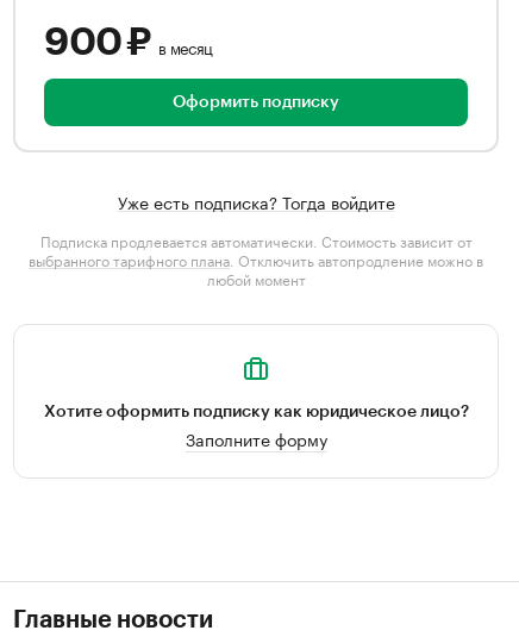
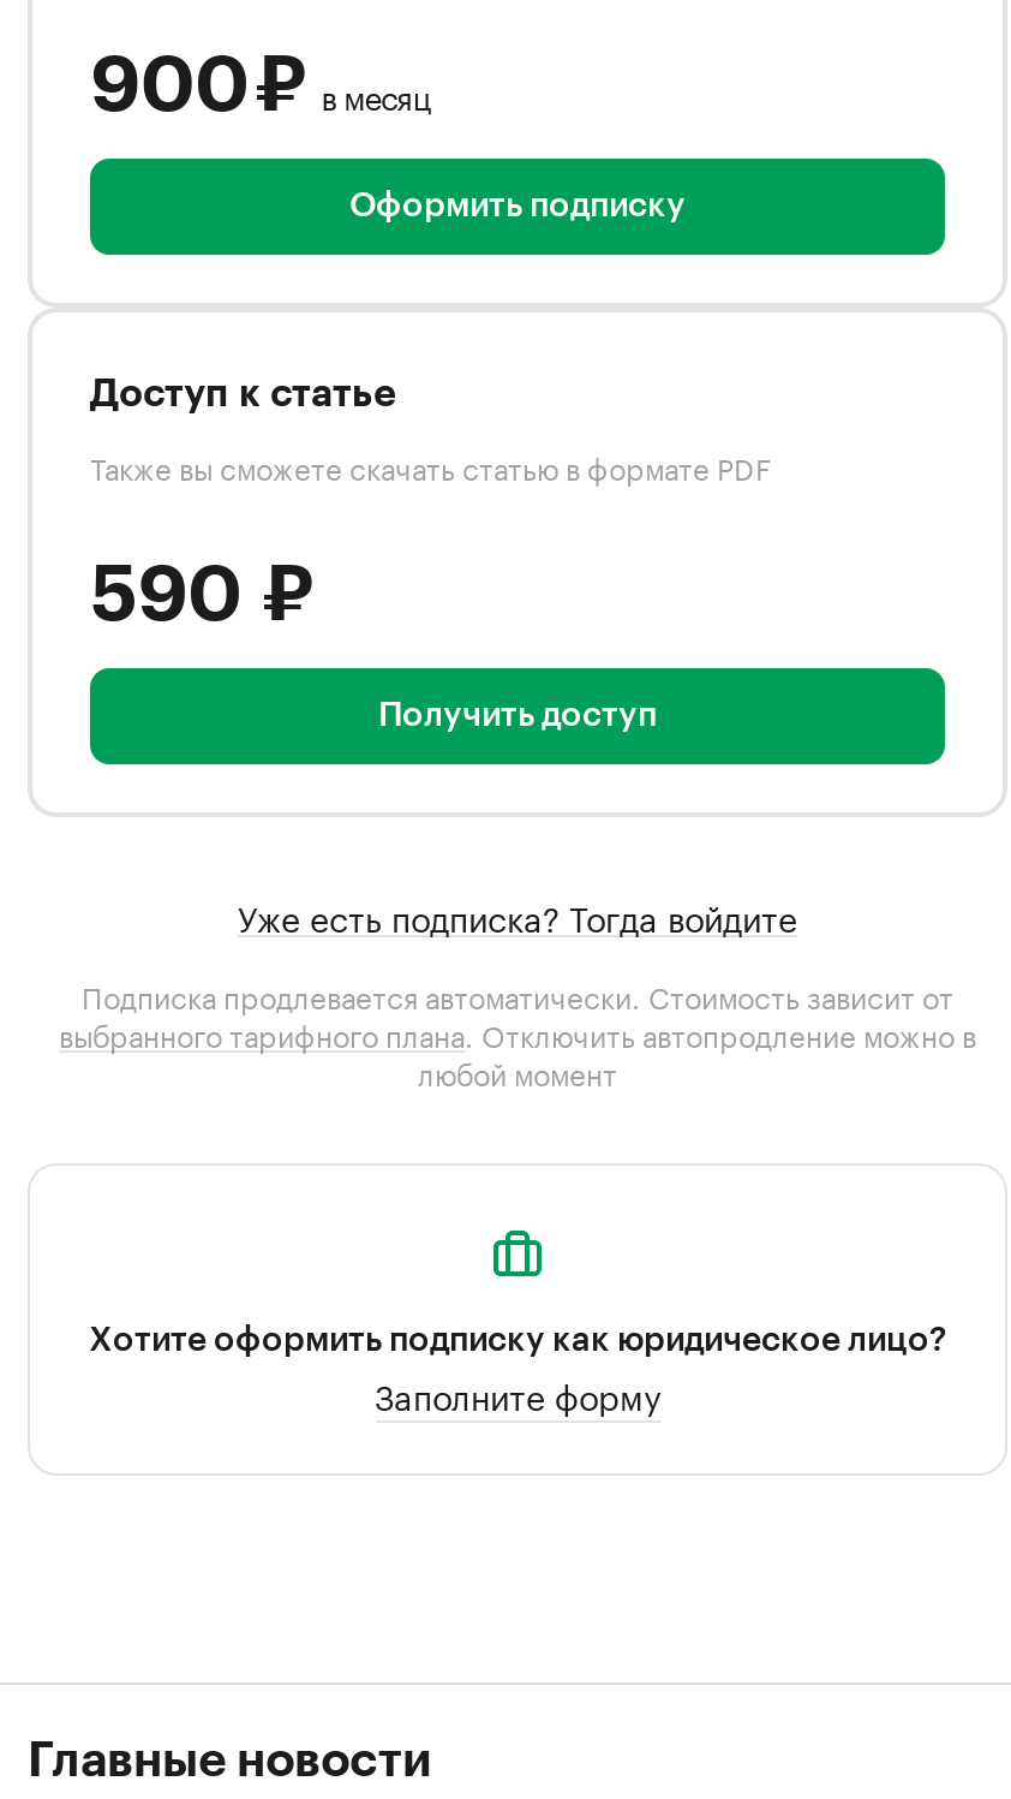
none -> [90,375,772,733] Доступ к статье | Также вы сможете скачать статью в формате PDF | 590 ₽ | Получить доступ

